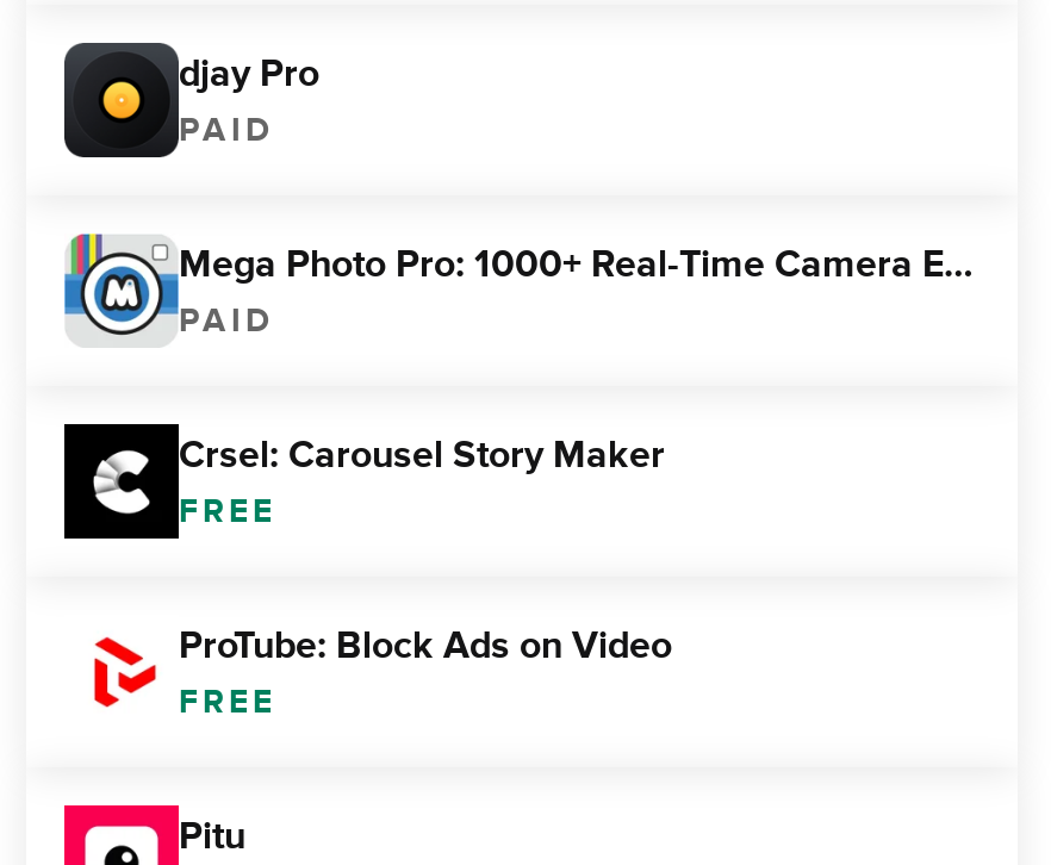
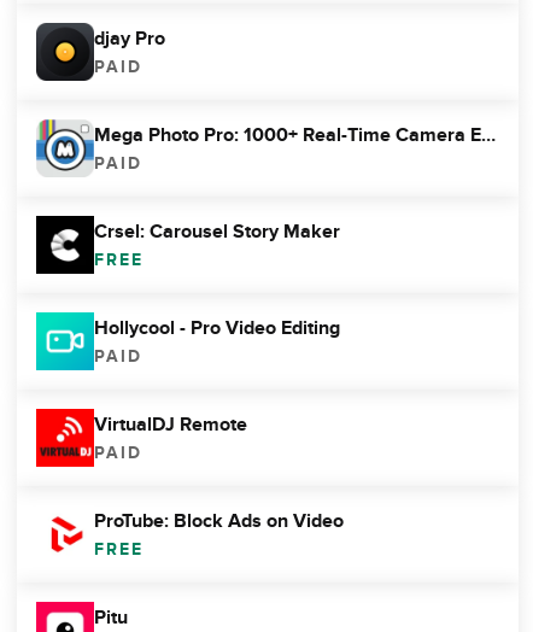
none -> [35,311,340,463] [image] | Hollycool - Pro Video Editing | PAID | VirtualDJ Remote | PAID
none -> [36,409,77,468] [image]

